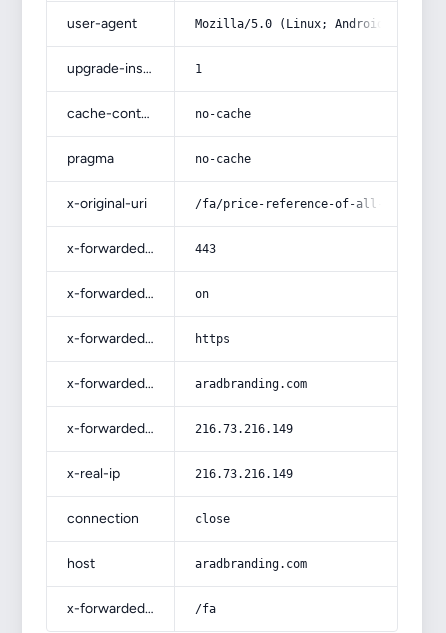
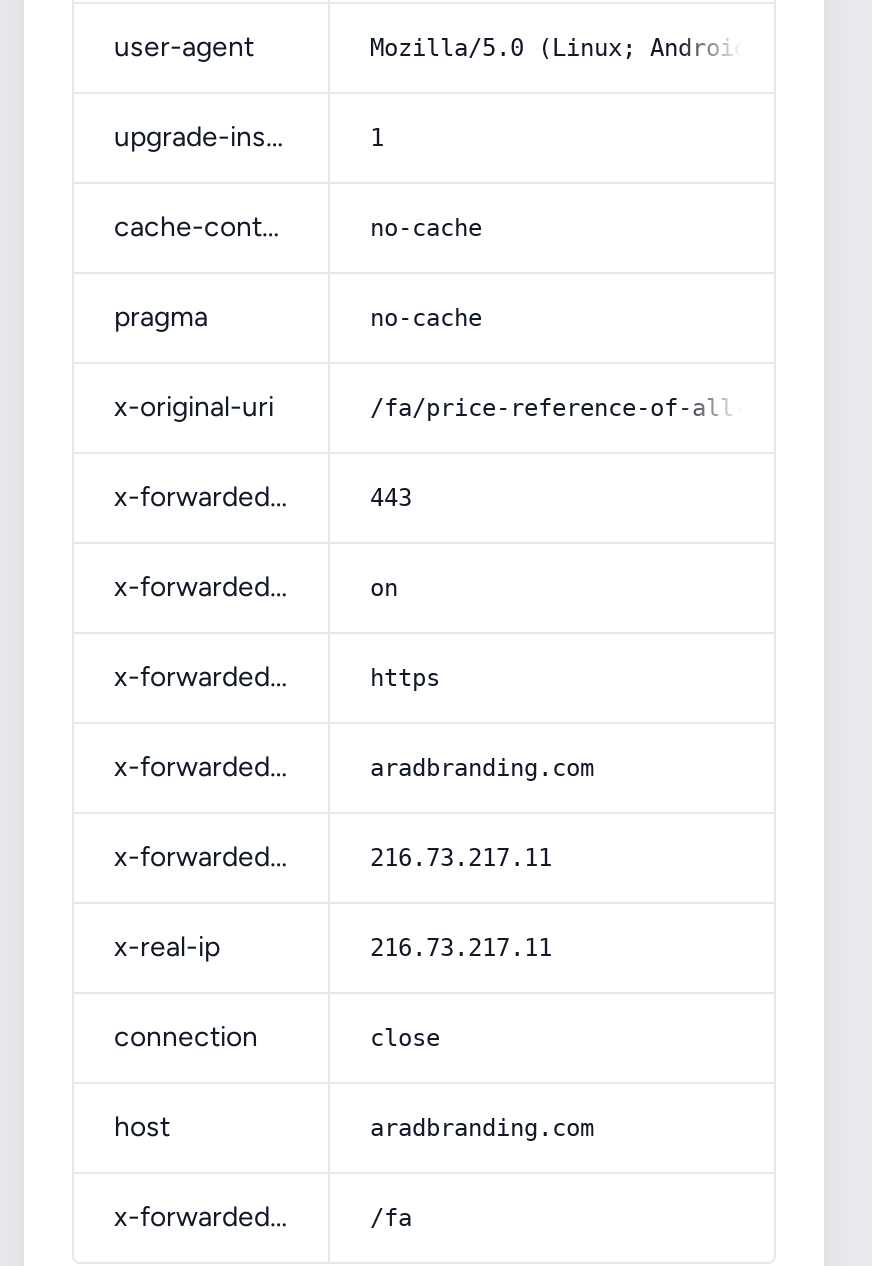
[195,422,293,436] 216.73.216.149 -> [370,844,552,872] 216.73.217.11
[195,467,293,481] 216.73.216.149 -> [370,934,552,962] 216.73.217.11

